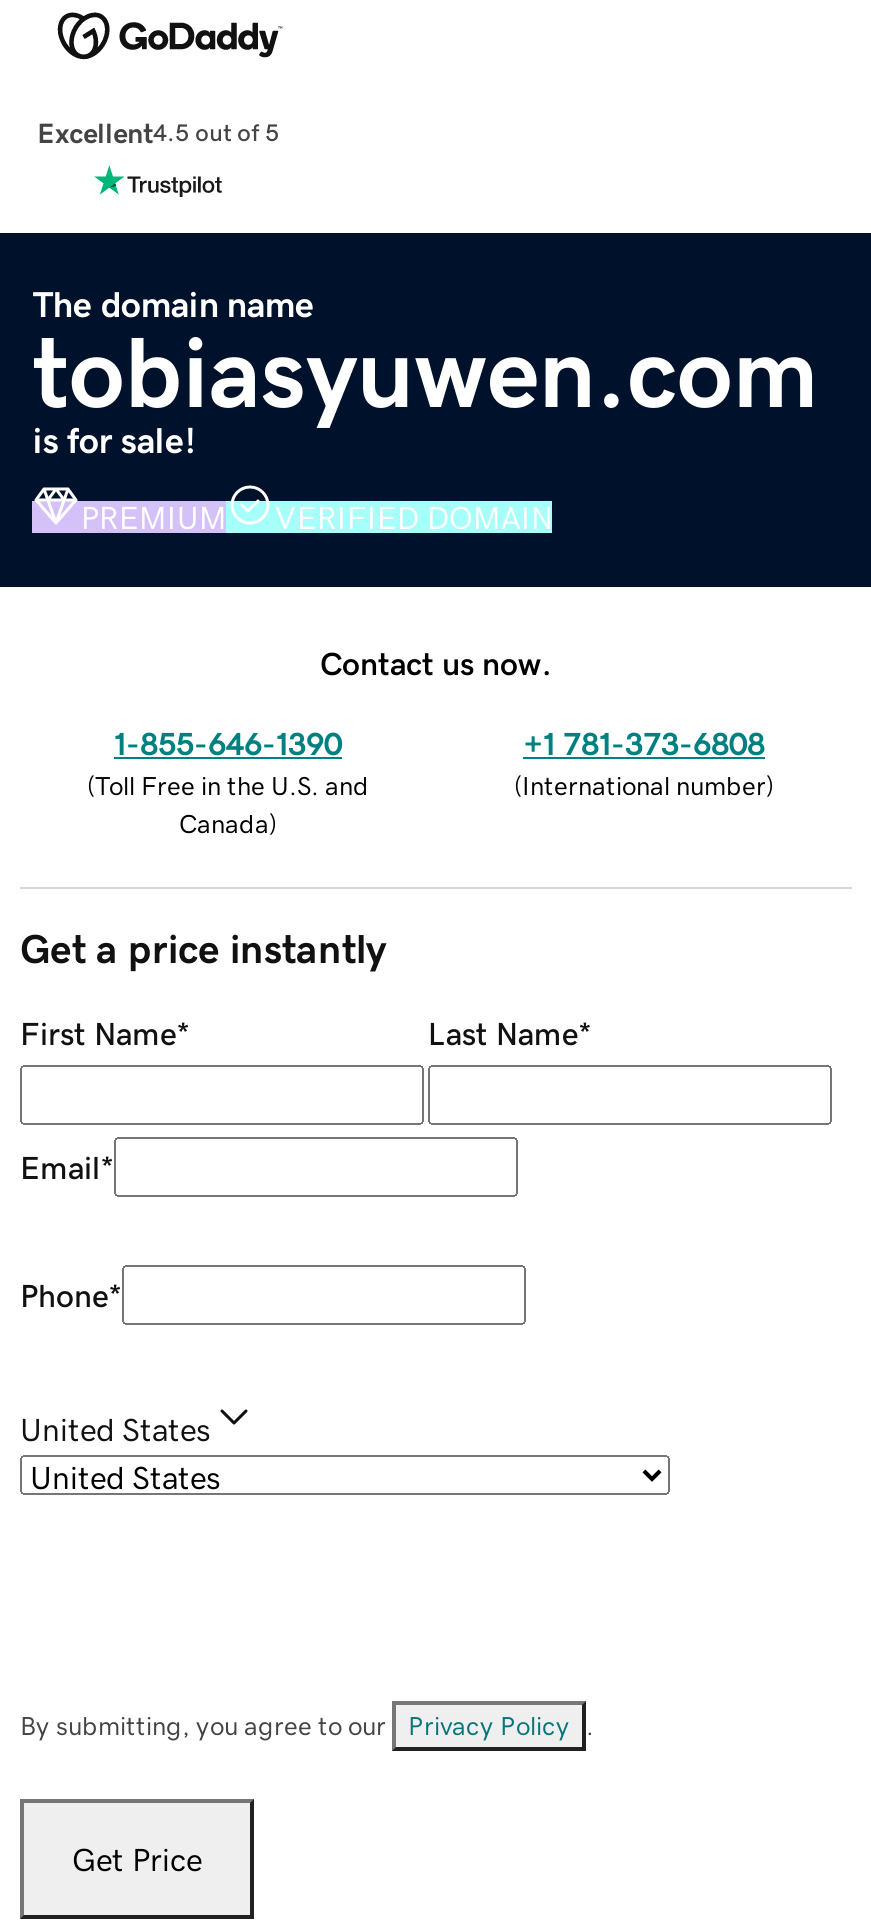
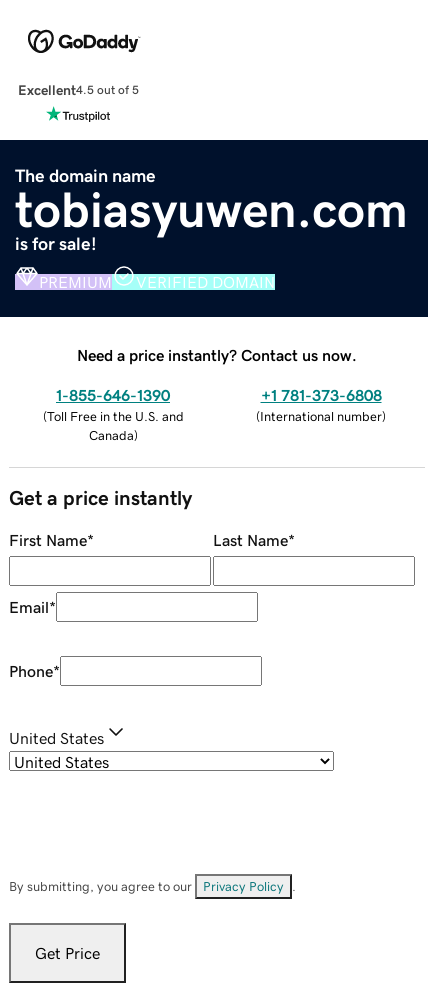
[320,646,552,678] Contact us now. -> [77,347,357,363] Need a price instantly? Contact us now.

